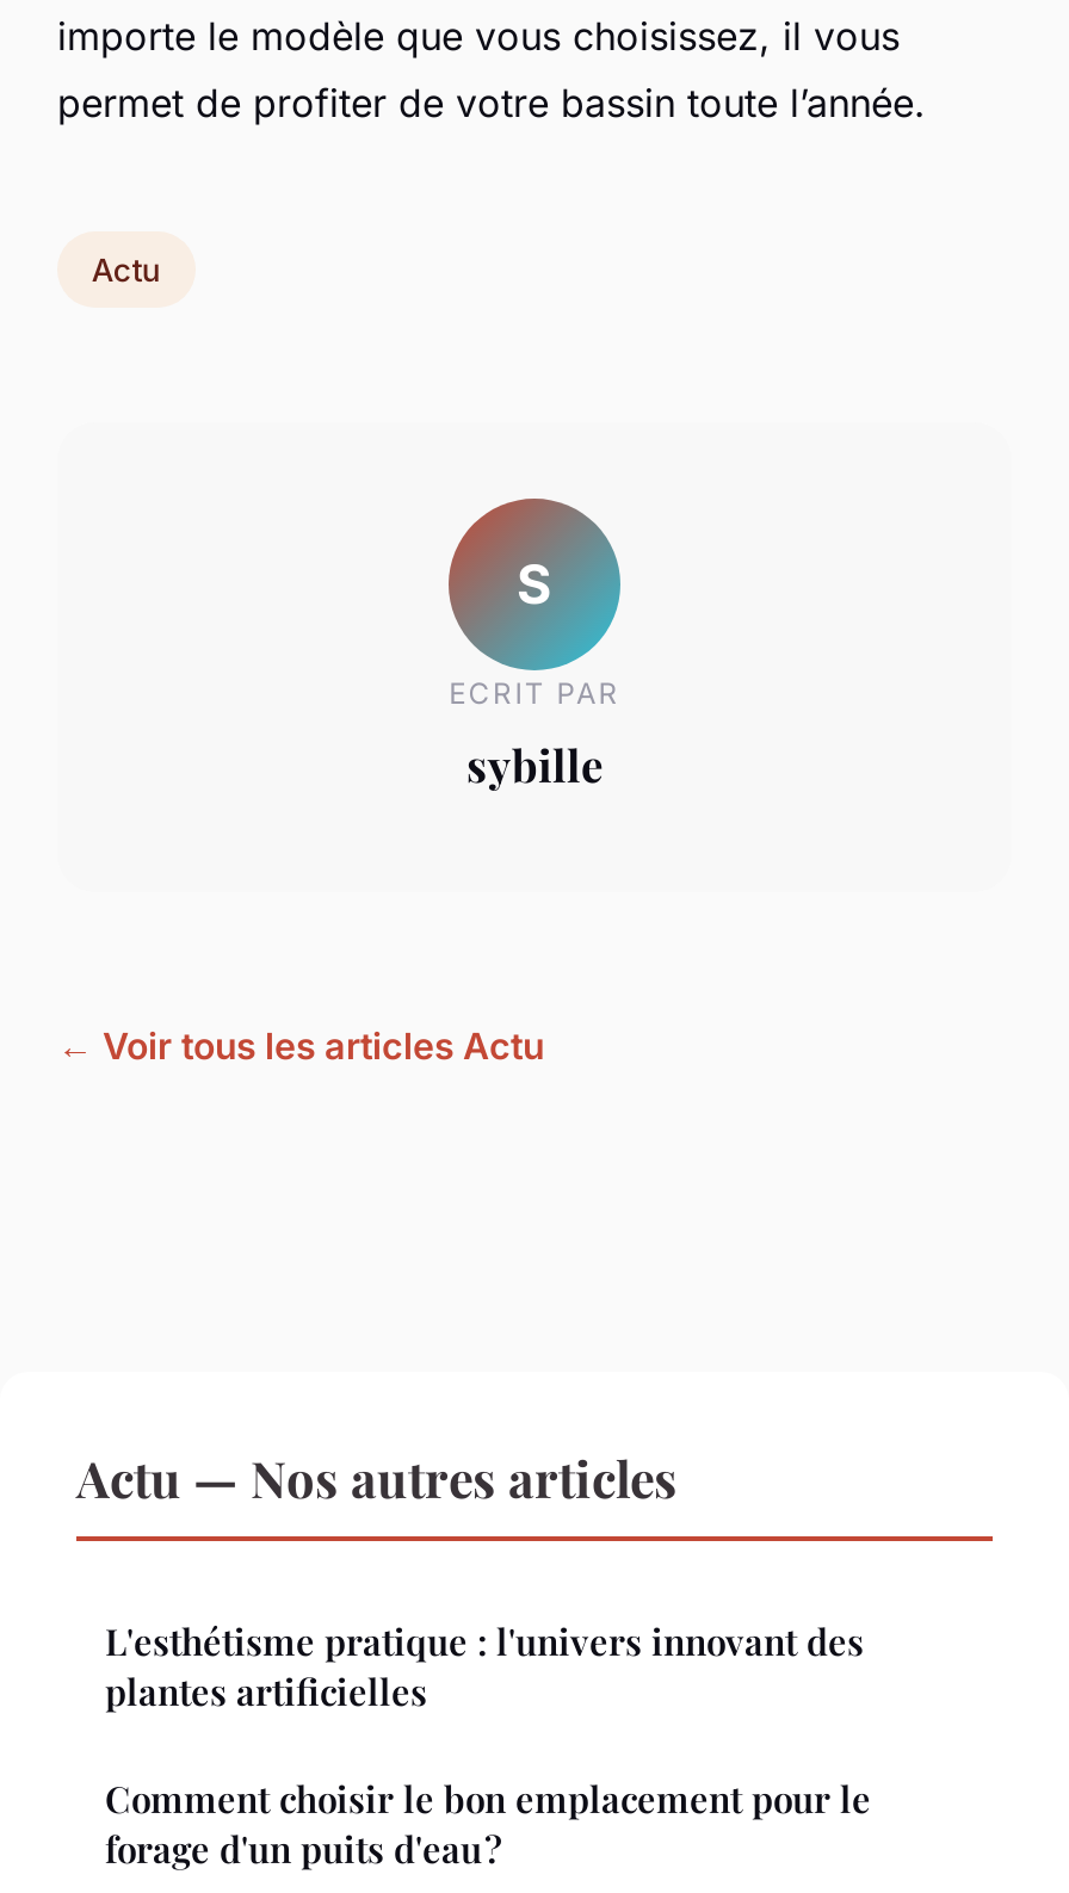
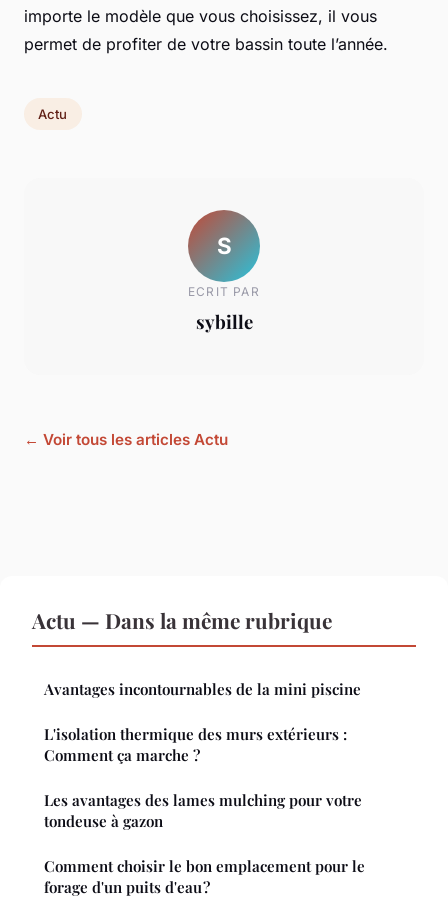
[76,1444,864,1716] Actu — Nos autres articles | L'esthétisme pratique : l'univers innovant des | plantes artificielles -> [32,606,362,831] Actu — Dans la même rubrique | Avantages incontournables de la mini piscine | L'isolation thermique des murs extérieurs : | Comment ça marche ? | Les avantages des lames mulching pour votre | tondeuse à gazon

